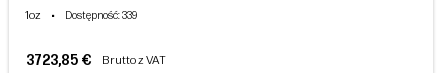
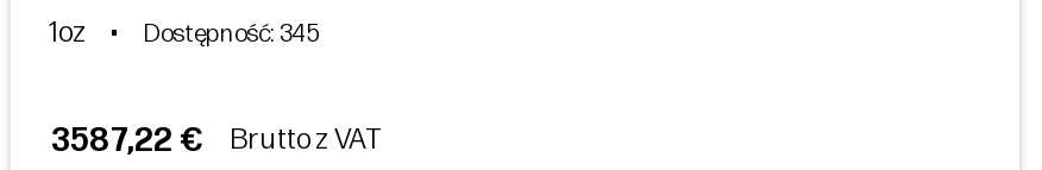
[25,8,137,23] 1oz • Dostępność: 339 -> [49,16,320,51] 1oz • Dostępność: 345
[26,52,166,69] 3723,85 € Brutto z VAT -> [51,120,382,161] 3587,22 € Brutto z VAT

